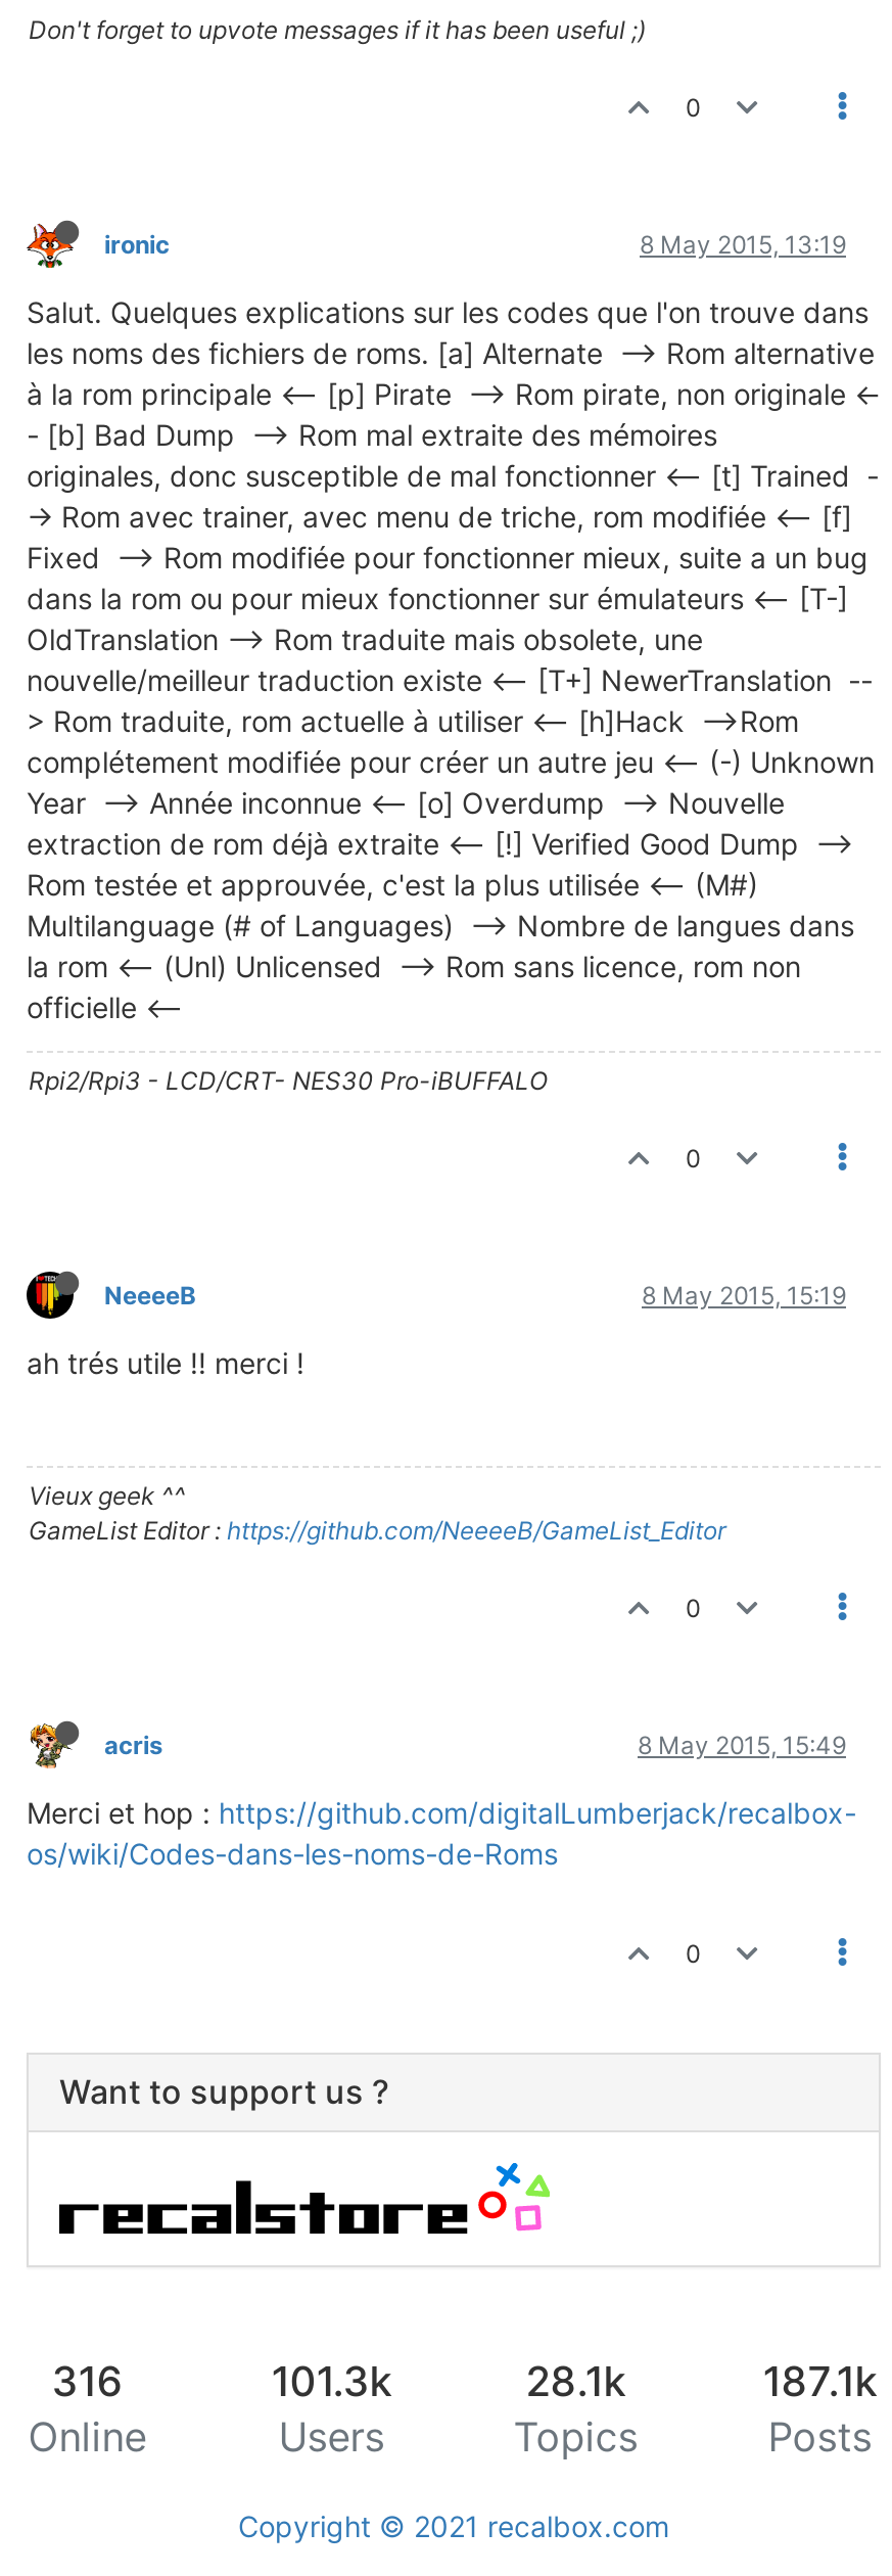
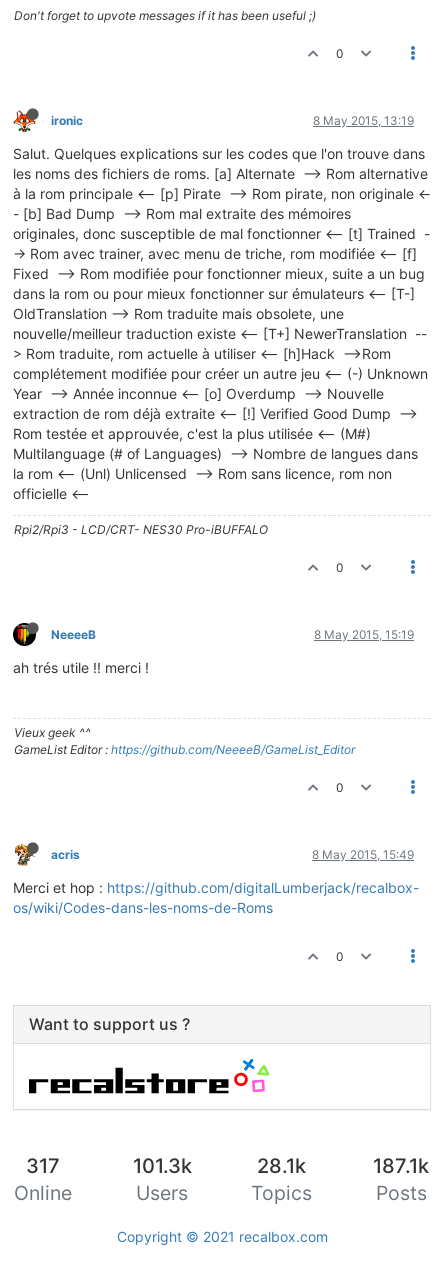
[51,2358,123,2407] 316 -> [26,1154,60,1178] 317

